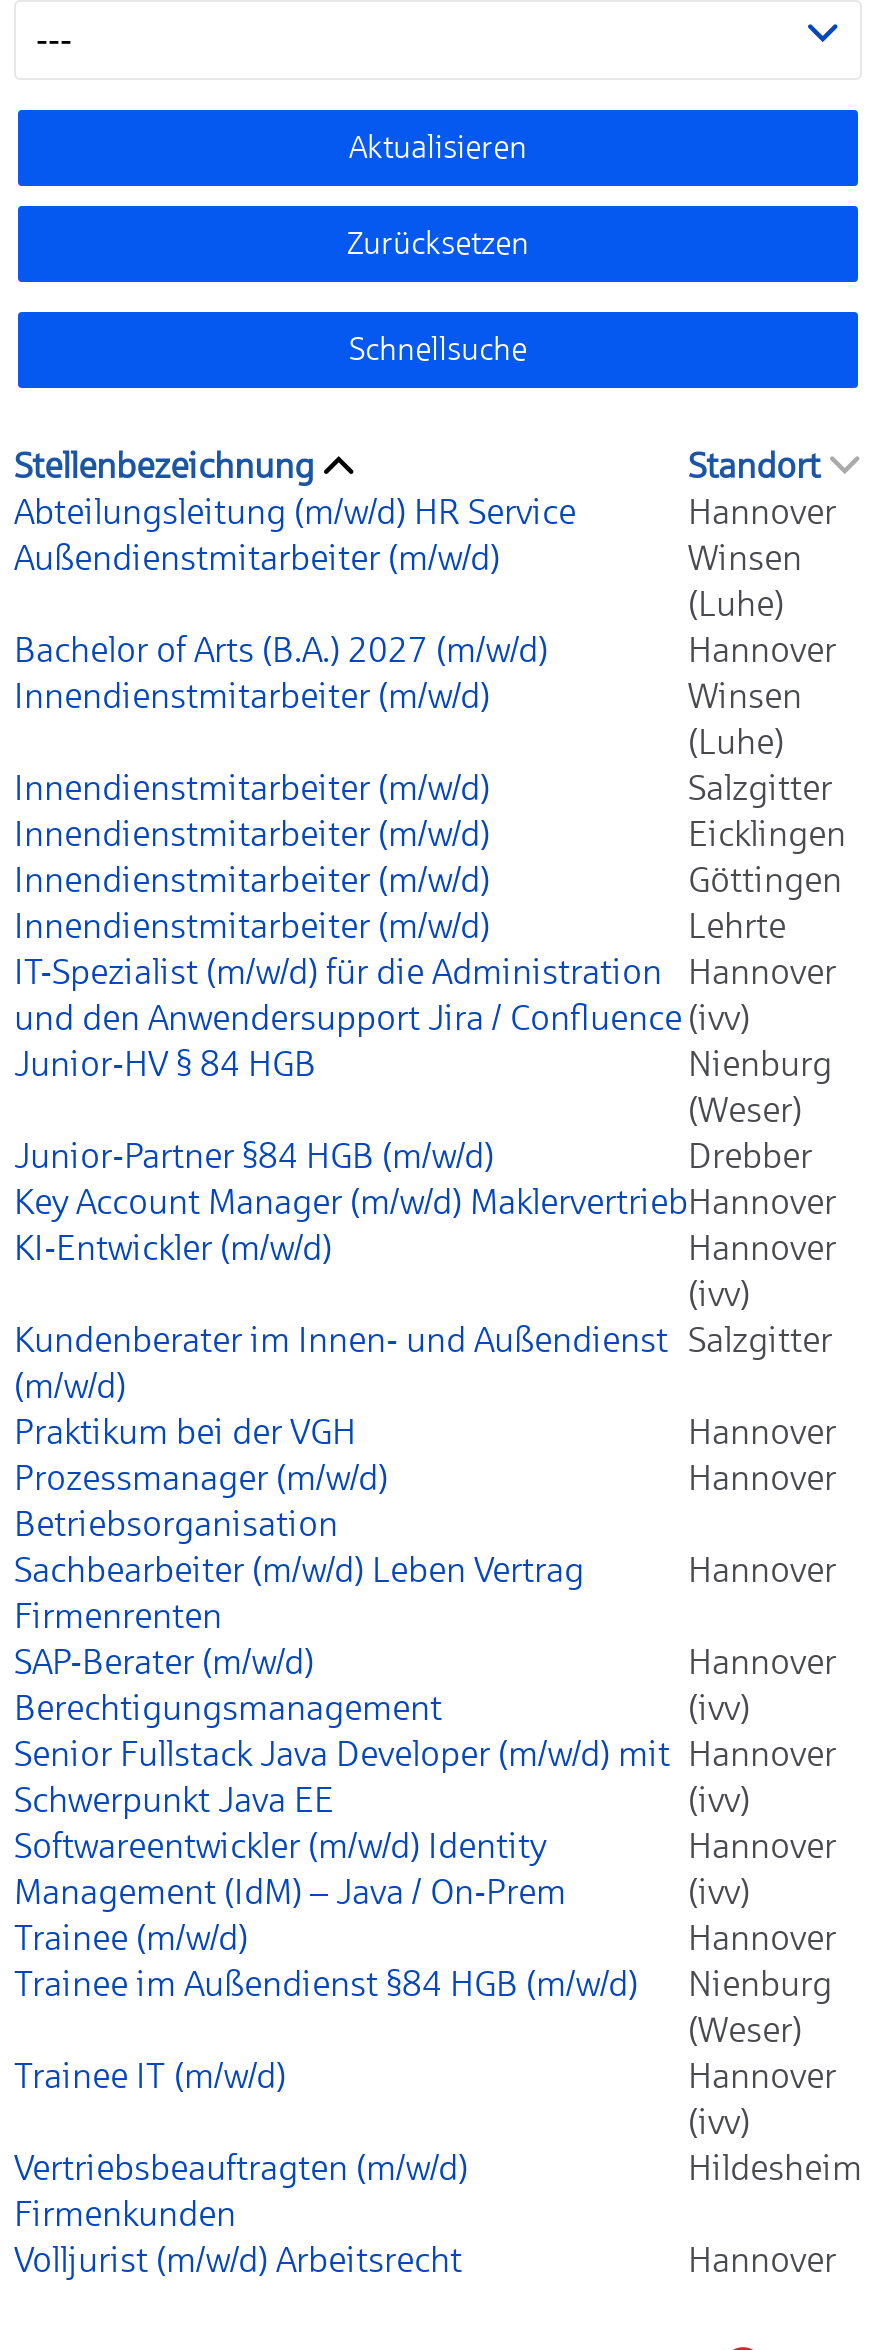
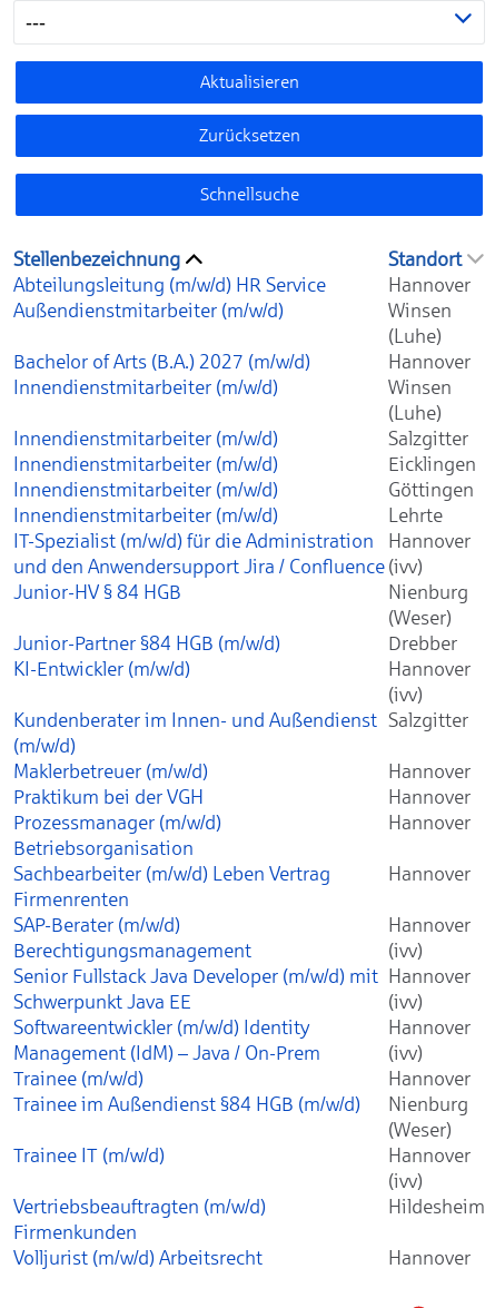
[14,1181,836,1221] Key Account Manager (m/w/d) MaklervertriebHannover -> none
moved [14,1227,836,1405] -> [13,657,471,757]: KI-Entwickler (m/w/d) | Hannover | (ivv) | Kundenberater im Innen- und Außendienst | (m/w/d) | Salzgitter
none -> [13,760,471,782] Maklerbetreuer (m/w/d) | Hannover

